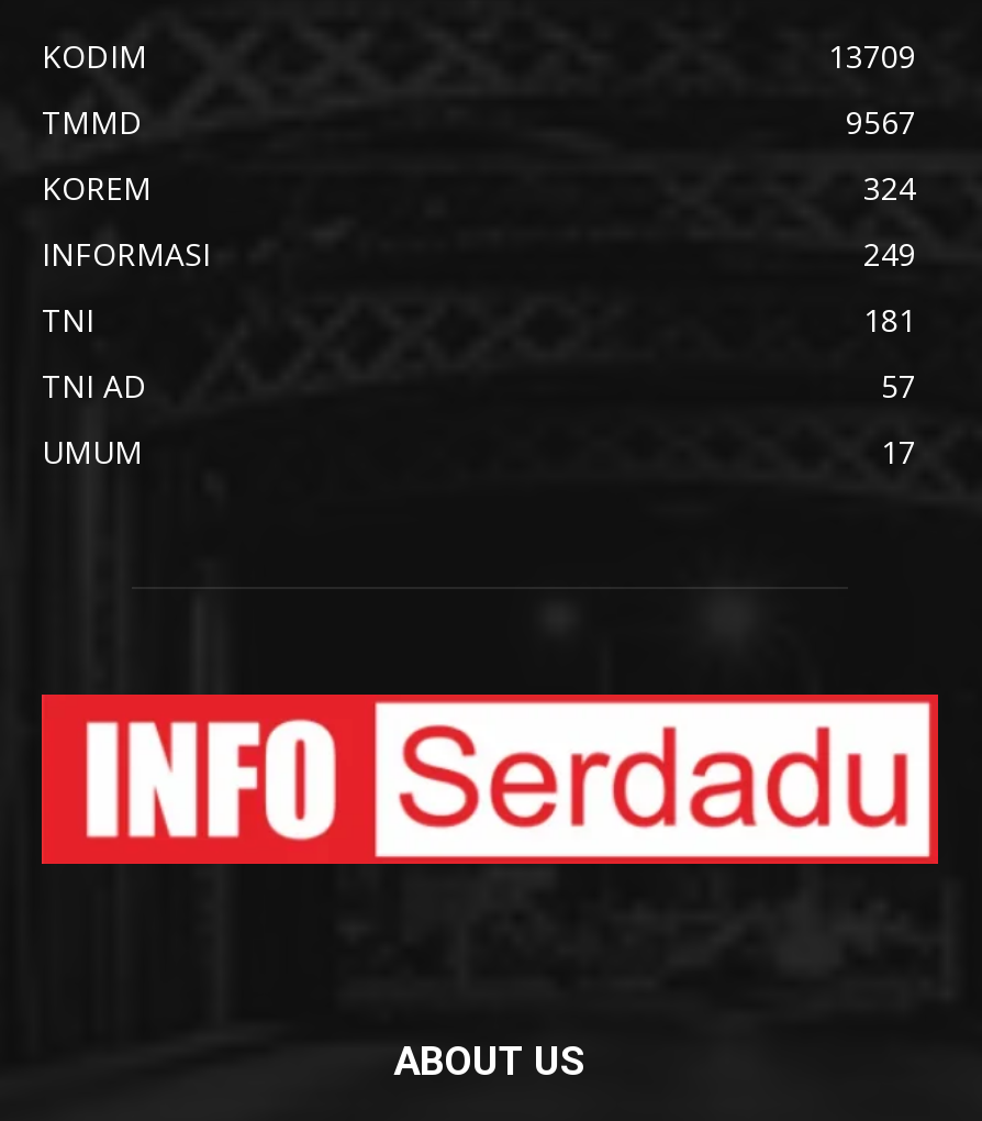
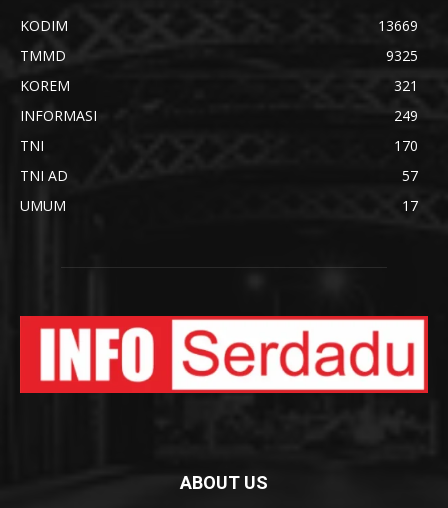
[828,36,916,78] 13709 -> [378,16,418,35] 13669
[846,102,916,144] 9567 -> [386,46,418,65] 9325
[863,168,916,210] 324 -> [394,76,418,95] 321
[863,300,916,342] 181 -> [394,136,418,155] 170

